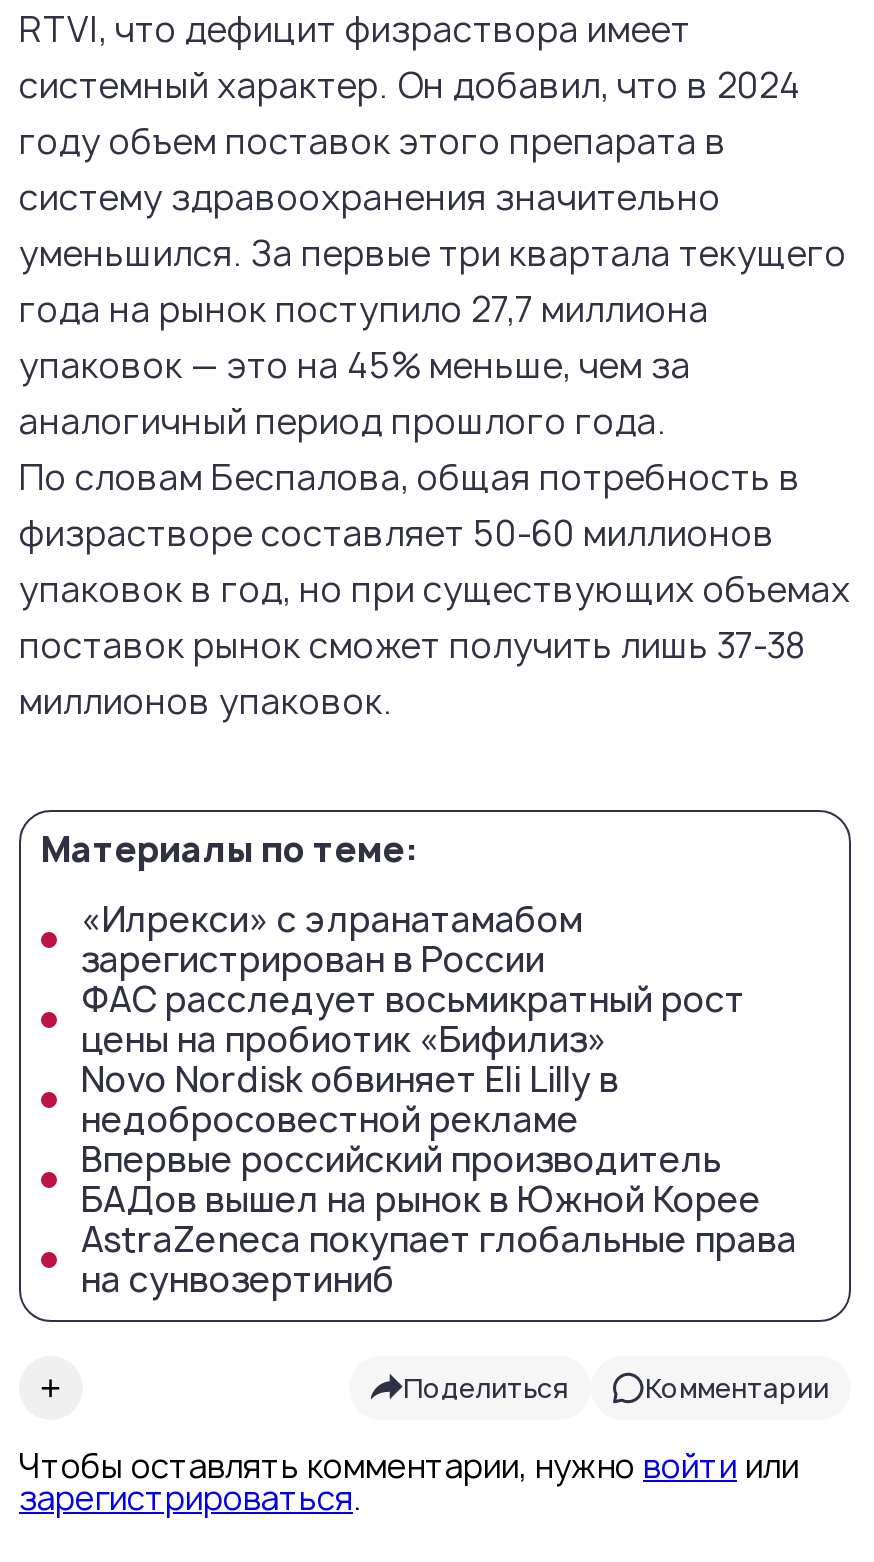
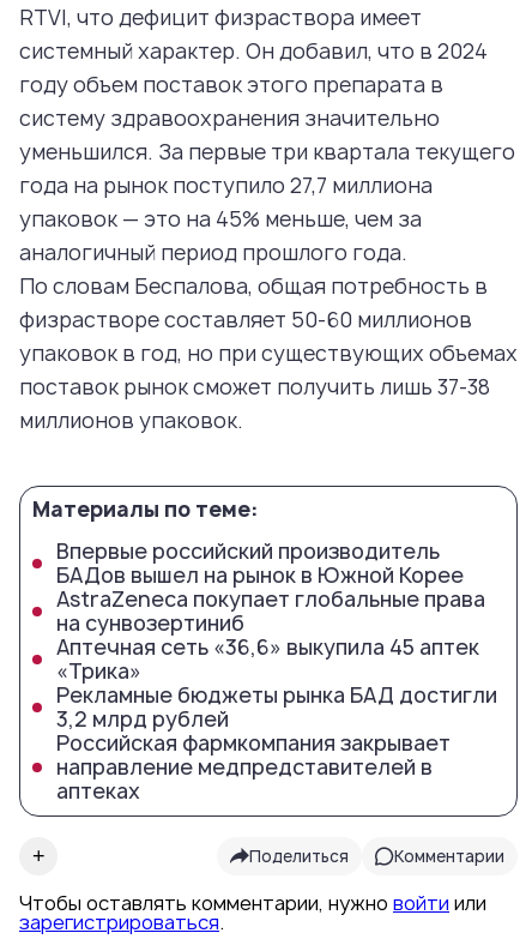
[81,896,745,1142] «Илрекси» с элранатамабом | зарегистрирован в России | ФАС расследует восьмикратный рост | цены на пробиотик «Бифилиз» | Novo Nordisk обвиняет Eli Lilly в | недобросовестной рекламе -> none
moved [81,1136,797,1302] -> [56,537,485,637]: Впервые российский производитель | БАДов вышел на рынок в Южной Корее | AstraZeneca покупает глобальные права | на сунвозертиниб
none -> [56,633,497,805] Аптечная сеть «36,6» выкупила 45 аптек | «Трика» | Рекламные бюджеты рынка БАД достигли | 3,2 млрд рублей | Российская фармкомпания закрывает | направление медпредставителей в | аптеках

